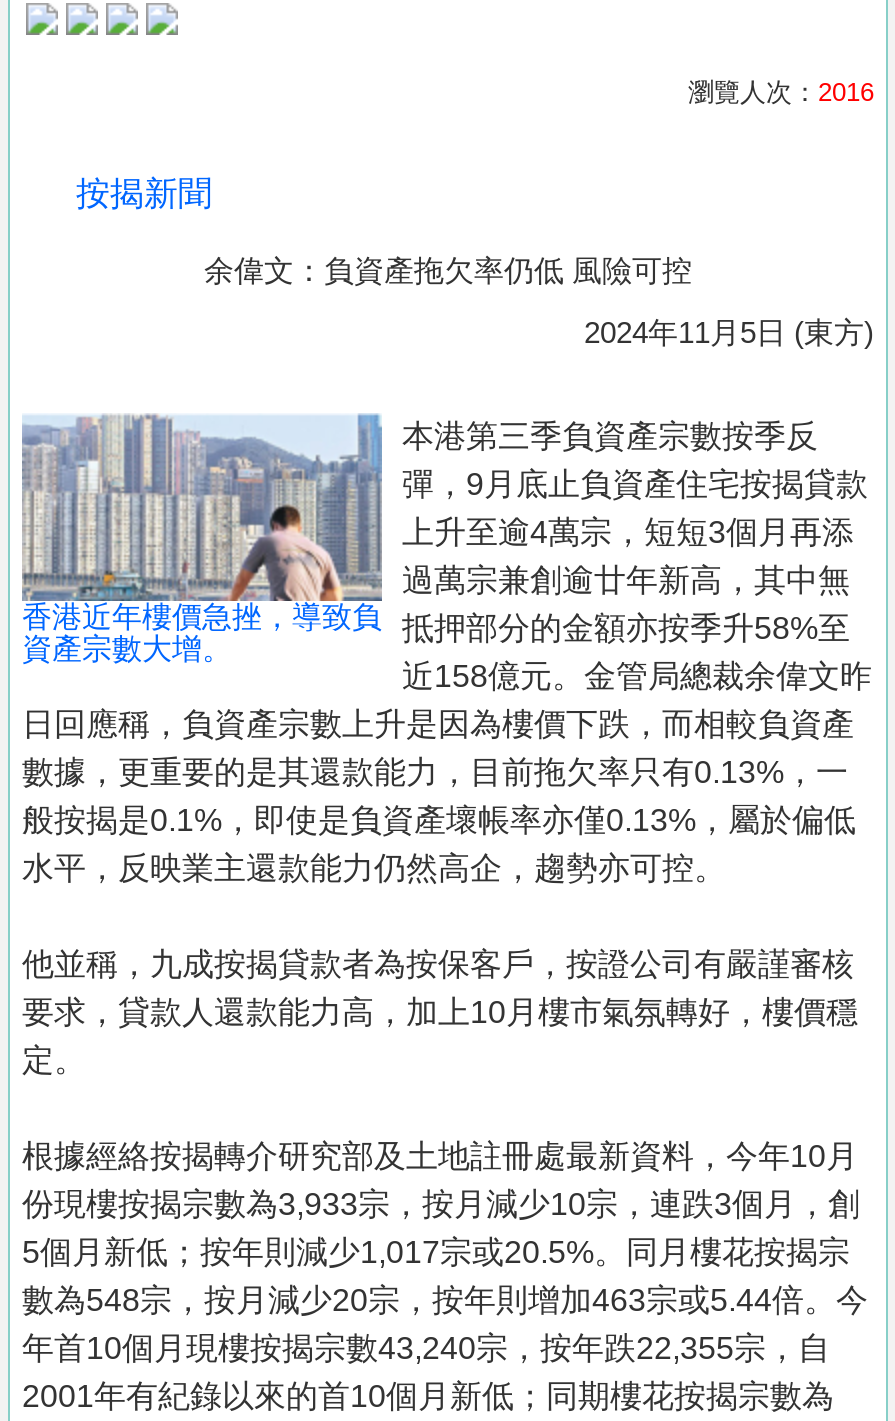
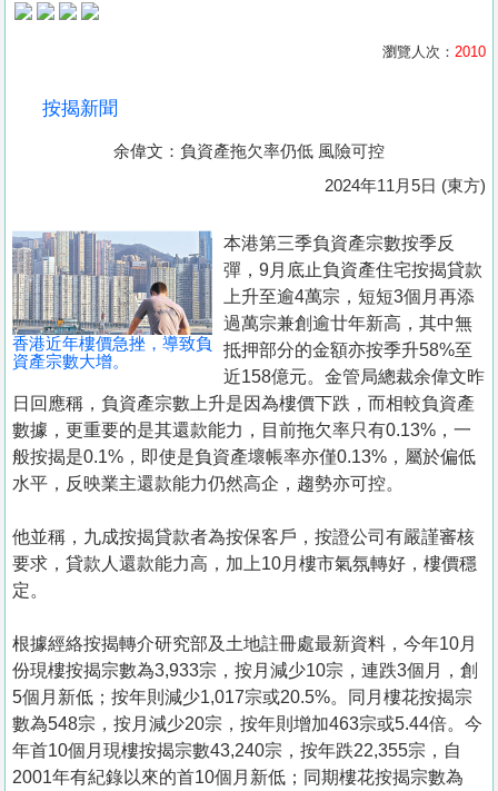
[688,77,874,107] 瀏覽人次：2016 -> [382,43,486,60] 瀏覽人次：2010

